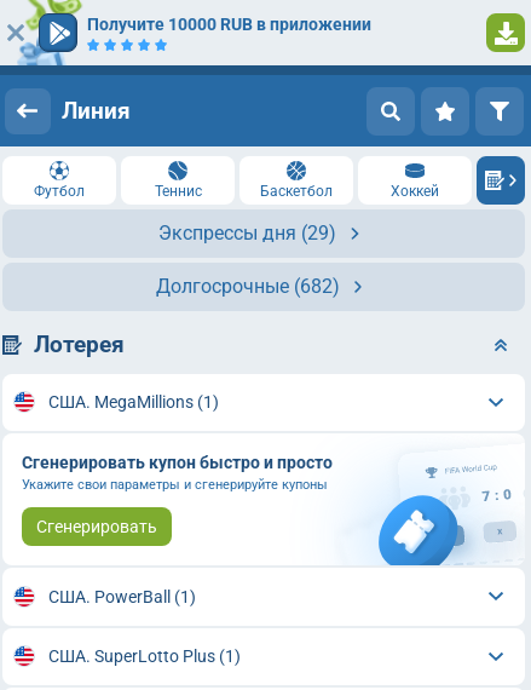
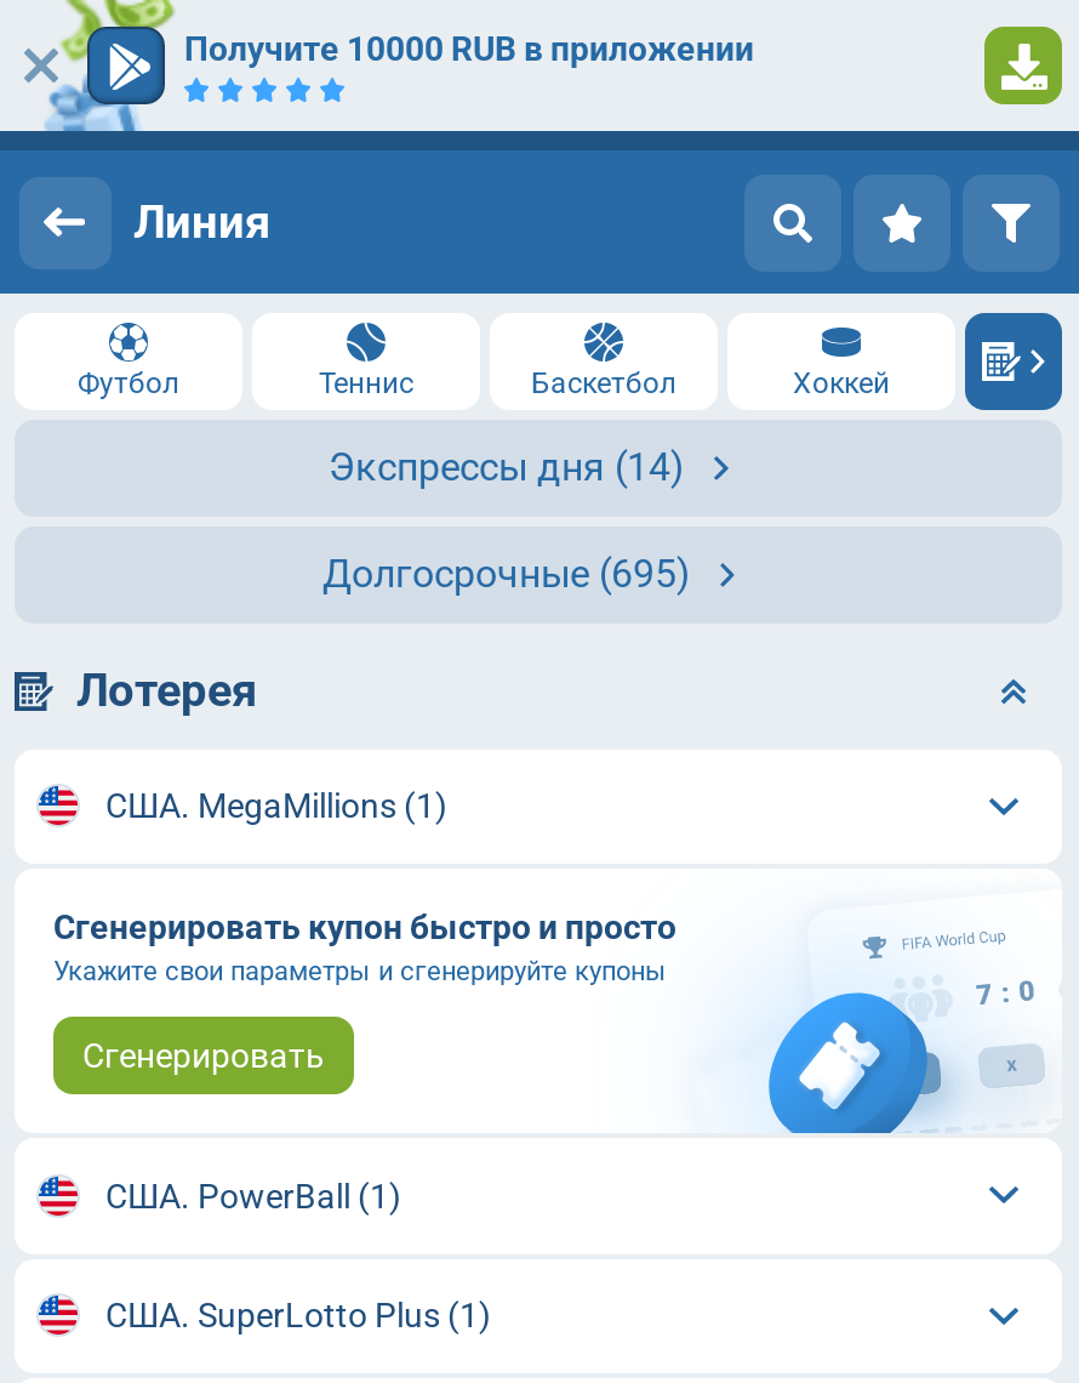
[159,222,337,245] Экспрессы дня (29) -> [329,444,685,490] Экспрессы дня (14)
[156,275,340,298] Долгосрочные (682) -> [322,551,691,597] Долгосрочные (695)

